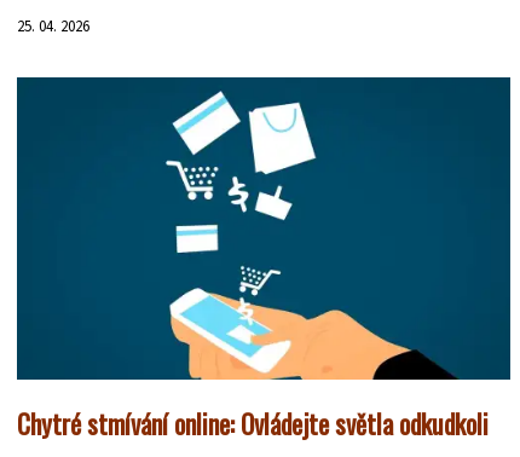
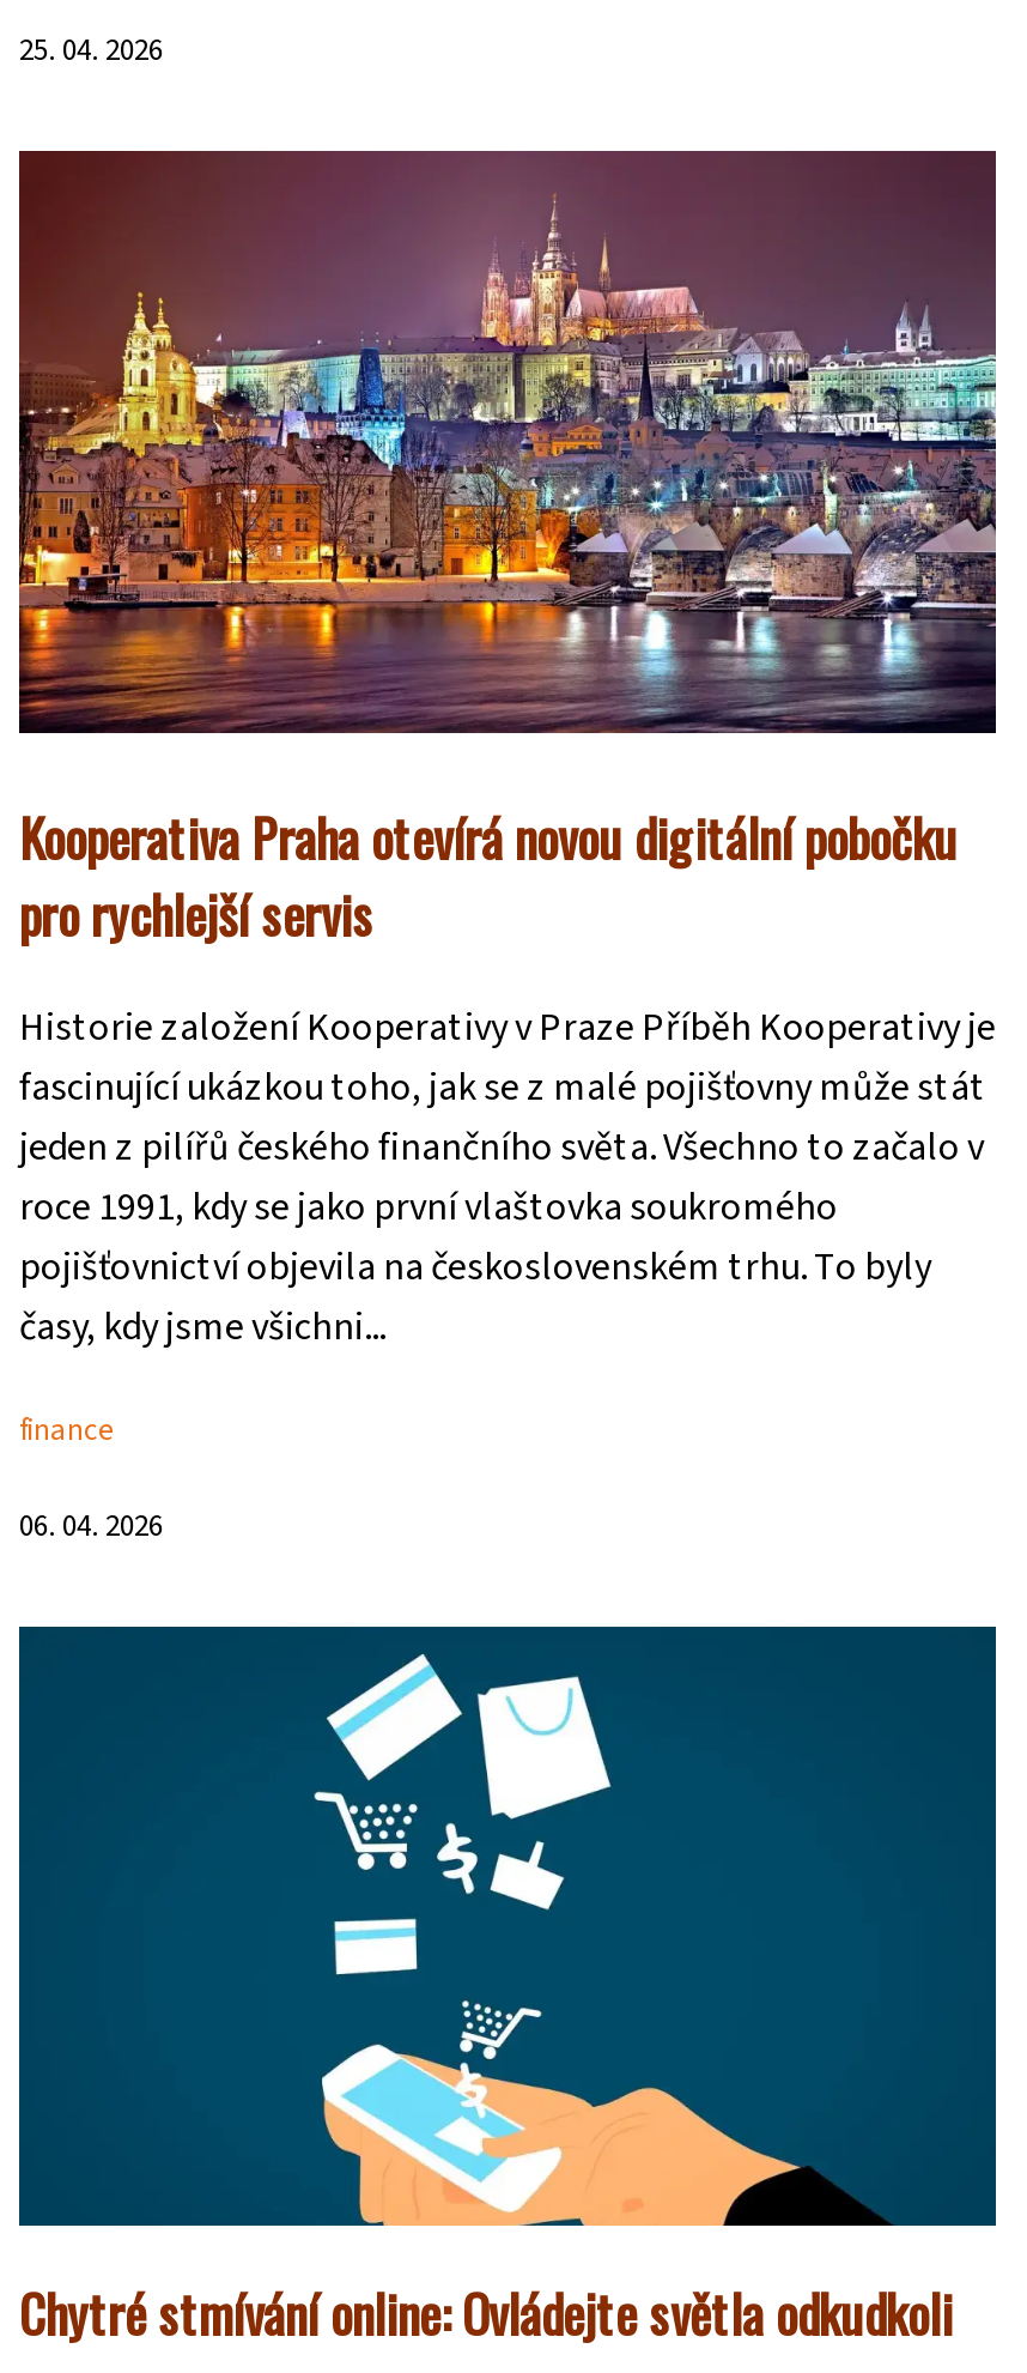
none -> [17,149,998,1548] [image] | Kooperativa Praha otevírá novou digitální pobočku | pro rychlejší servis | Historie založení Kooperativy v Praze Příběh Kooperativy je | fascinující ukázkou toho, jak se z malé pojišťovny může stát | jeden z pilířů českého finančního světa. Všechno to začalo v | roce 1991, kdy se jako první vlaštovka soukromého | pojišťovnictví objevila na československém trhu. To byly | časy, kdy jsme všichni... | finance | 06. 04. 2026

